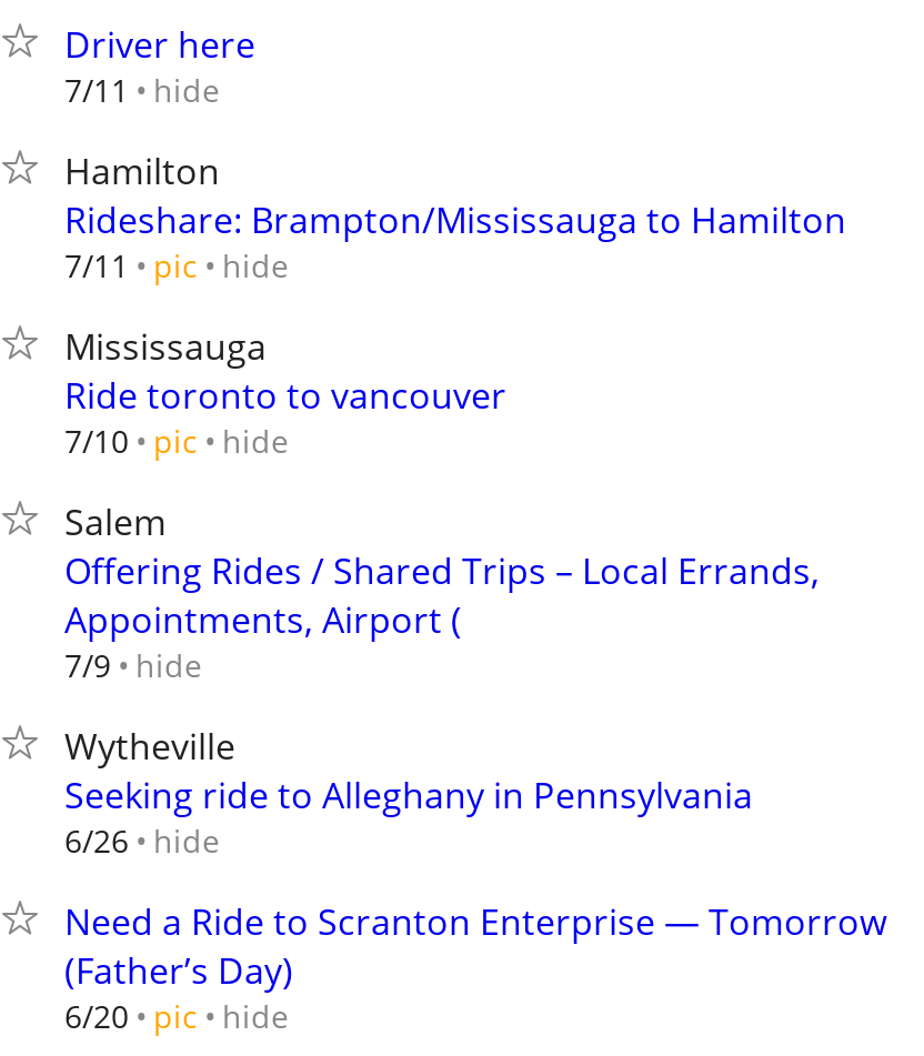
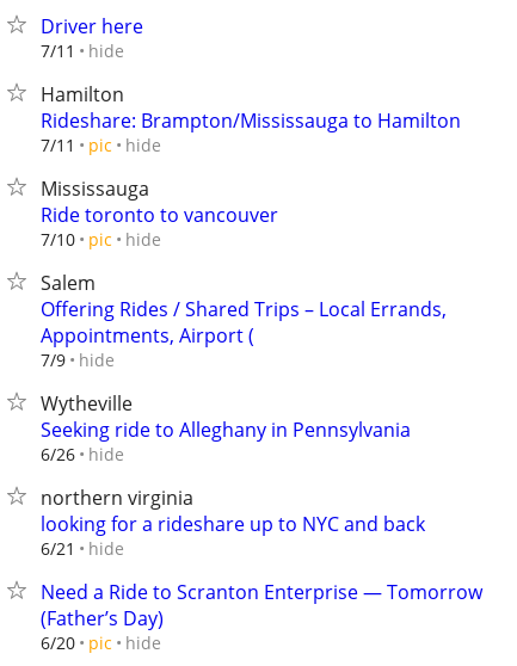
none -> [41,485,425,560] northern virginia | looking for a rideshare up to NYC and back | 6/21 hide

